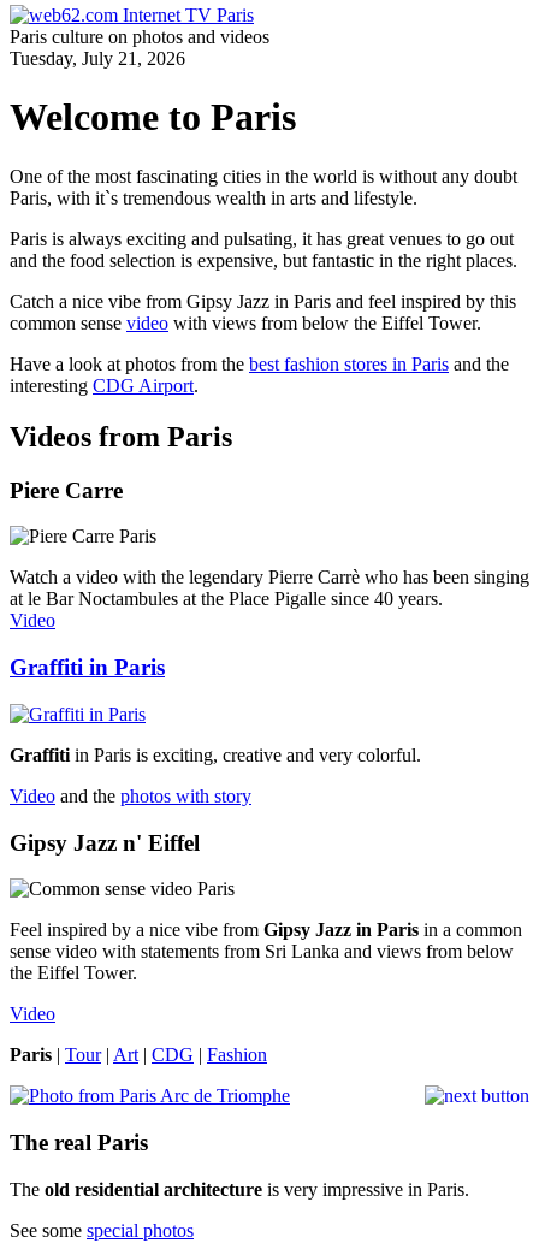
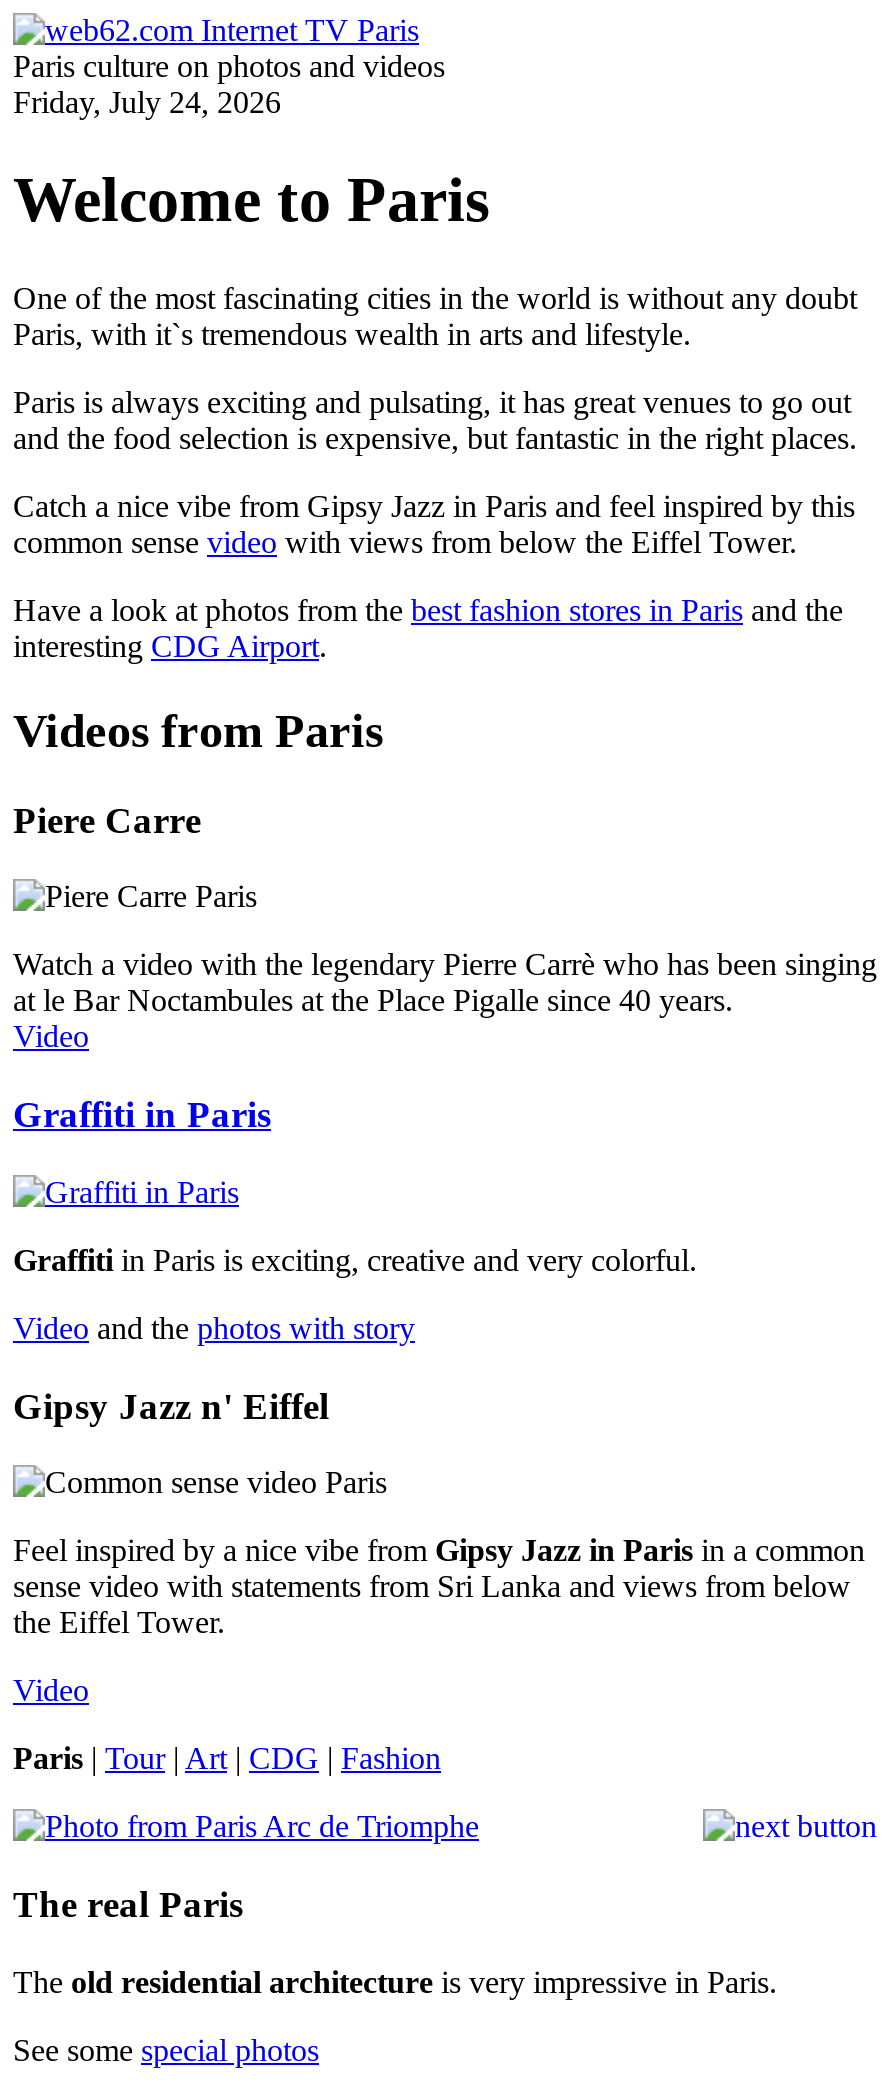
[10,48,185,69] Tuesday, July 21, 2026 -> [13,85,281,119] Friday, July 24, 2026

